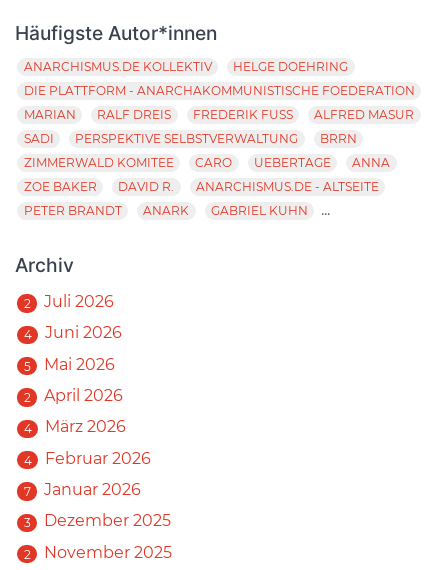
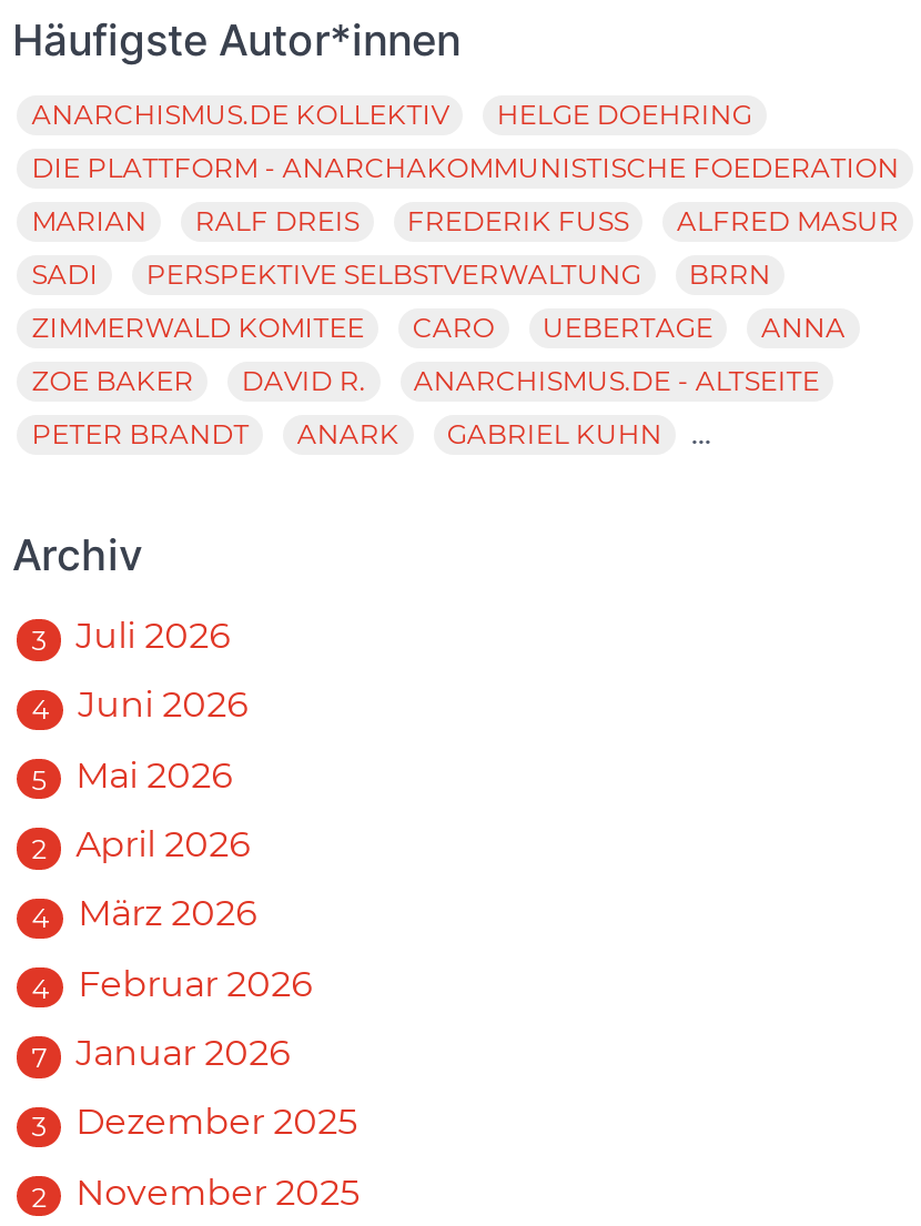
[24,292,114,311] 2 Juli 2026 -> [32,614,231,657] 3 Juli 2026

